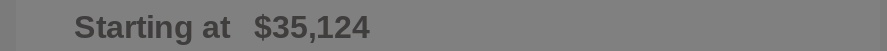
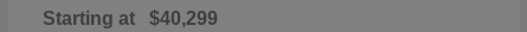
[74,11,370,45] Starting at $35,124 -> [43,9,218,29] Starting at $40,299

